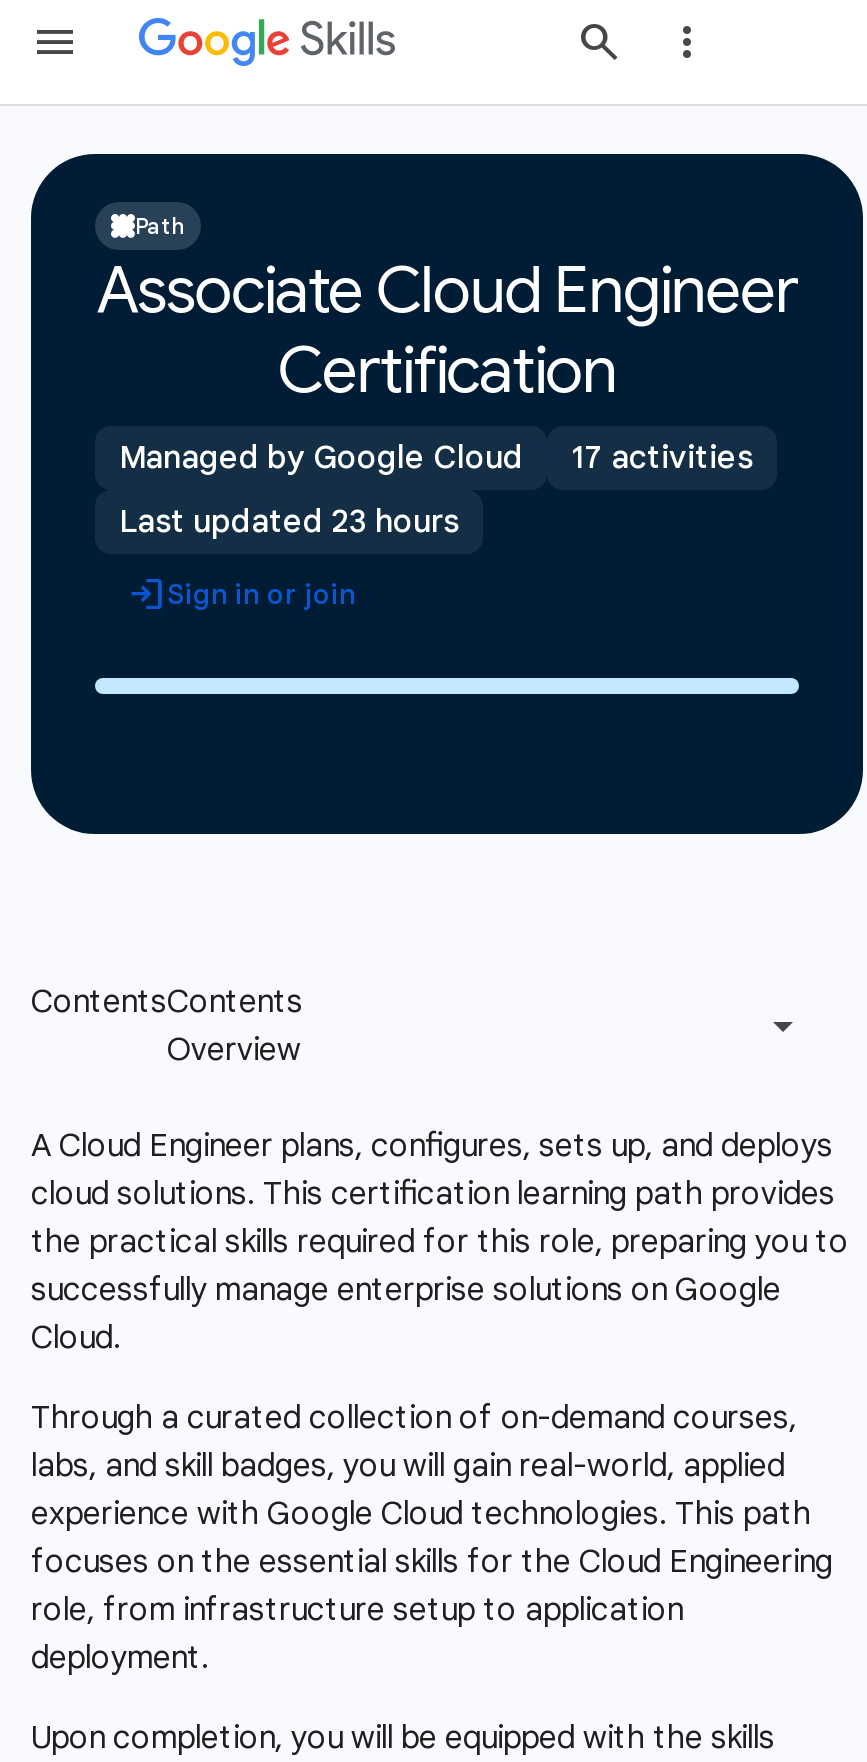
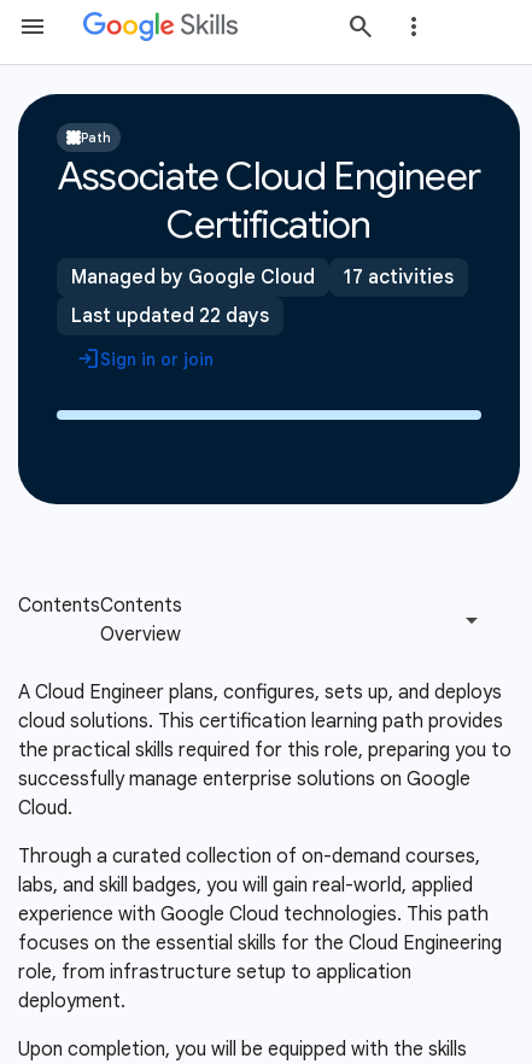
[119,502,459,542] Last updated 23 hours -> [71,304,269,328] Last updated 22 days

